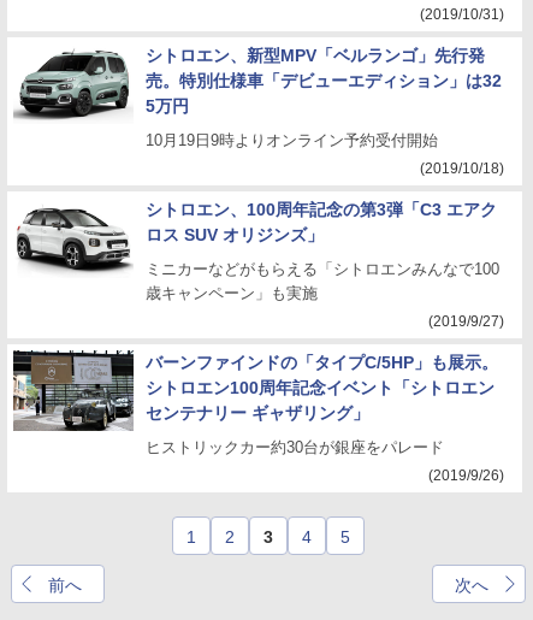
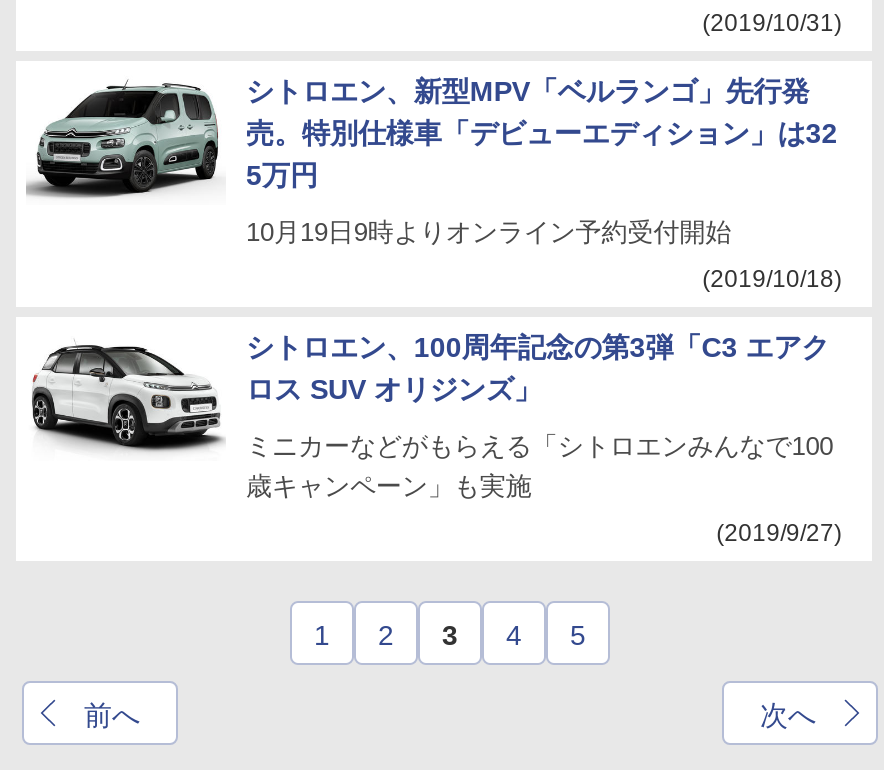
[12,349,504,484] [image] | バーンファインドの「タイプC/5HP」も展示。 | シトロエン100周年記念イベント「シトロエン | センテナリー ギャザリング」 | ヒストリックカー約30台が銀座をパレード | (2019/9/26) -> none

